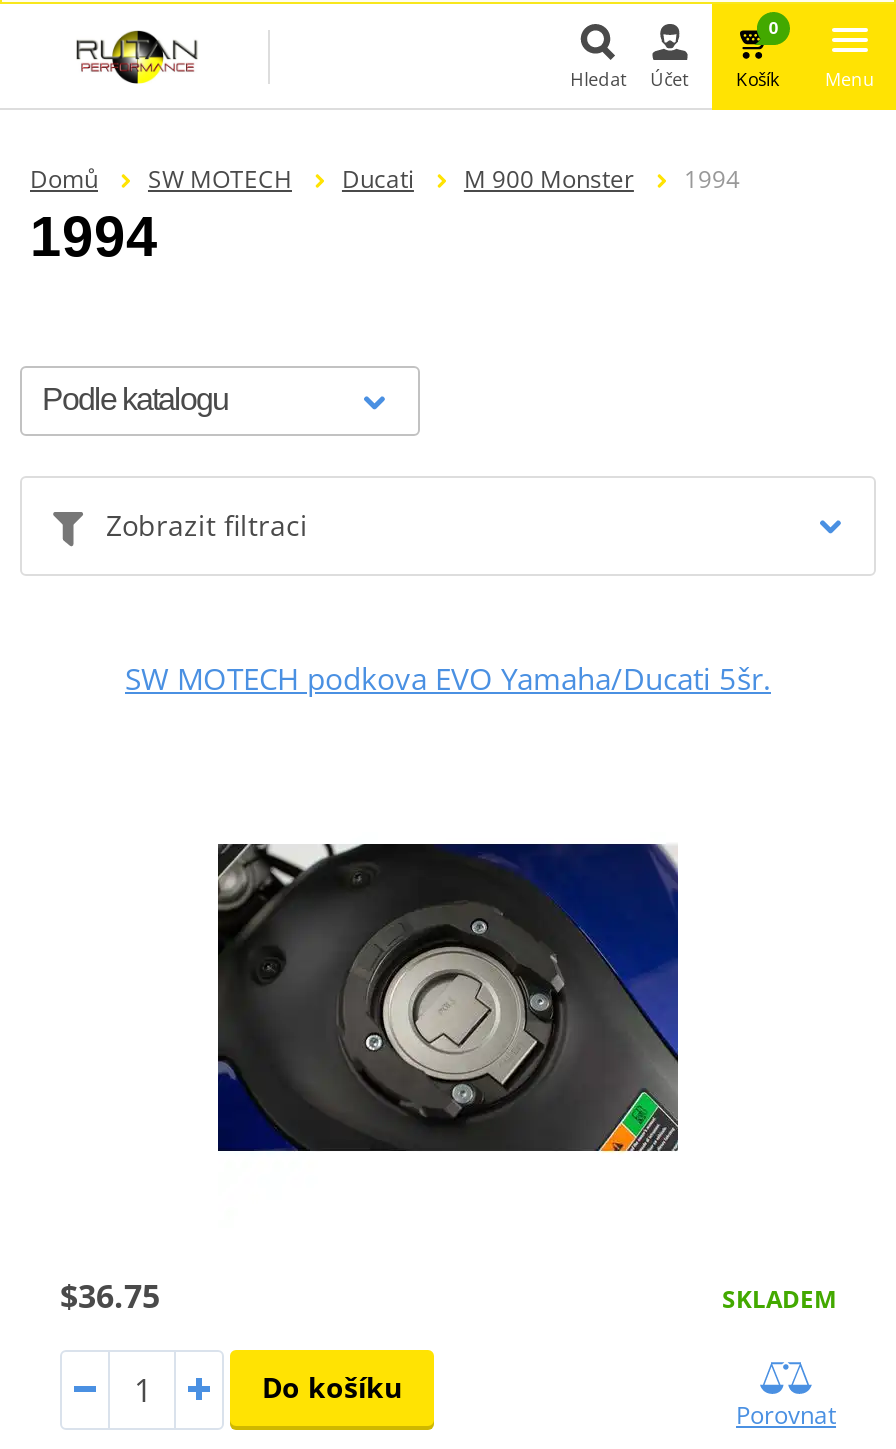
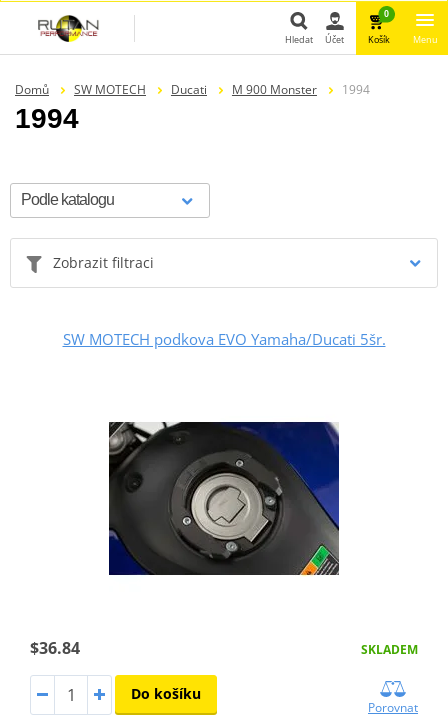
[60,1274,160,1318] $36.75 -> [30,637,80,659] $36.84

